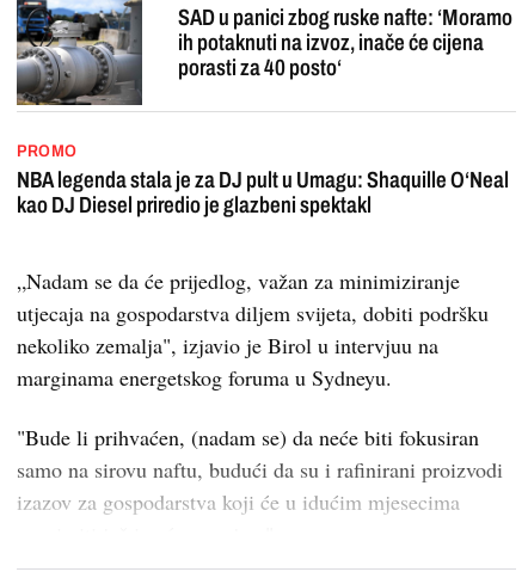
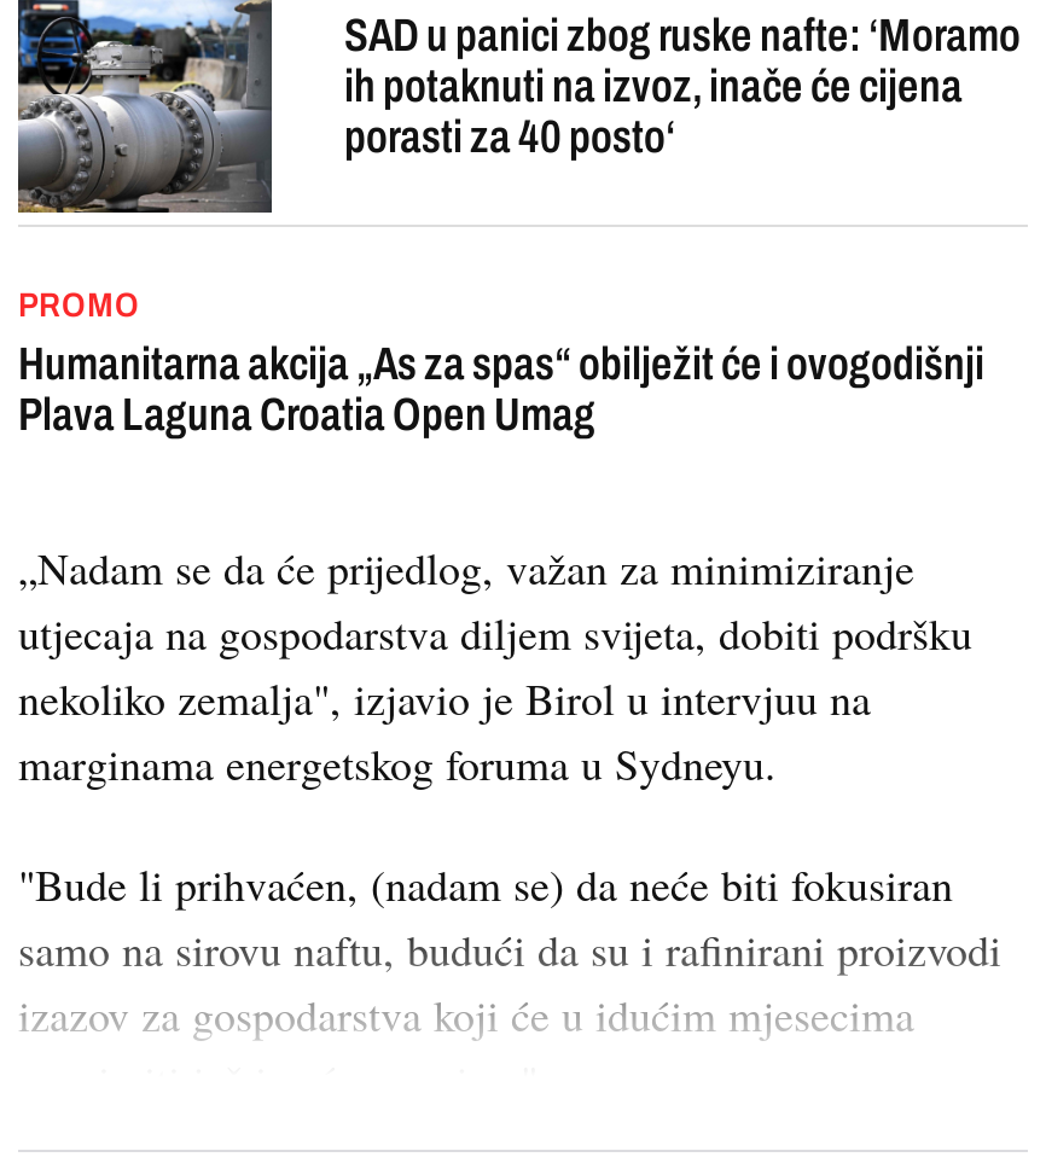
[17,167,509,217] NBA legenda stala je za DJ pult u Umagu: Shaquille O‘Neal | kao DJ Diesel priredio je glazbeni spektakl -> [18,338,984,440] Humanitarna akcija „As za spas“ obilježit će i ovogodišnji | Plava Laguna Croatia Open Umag

